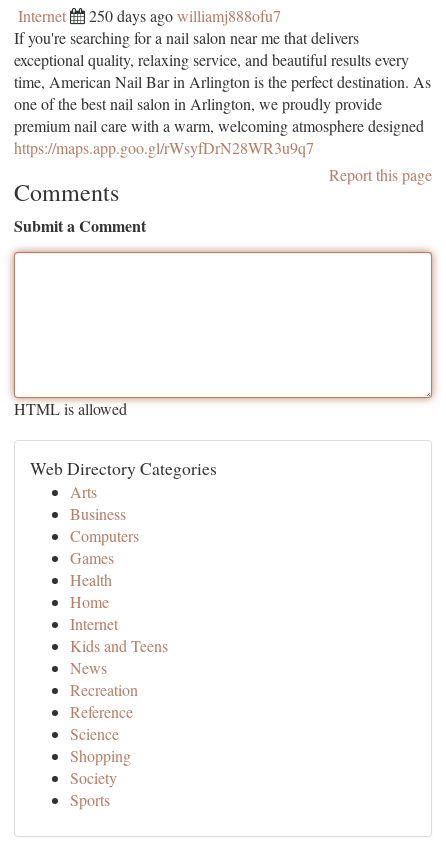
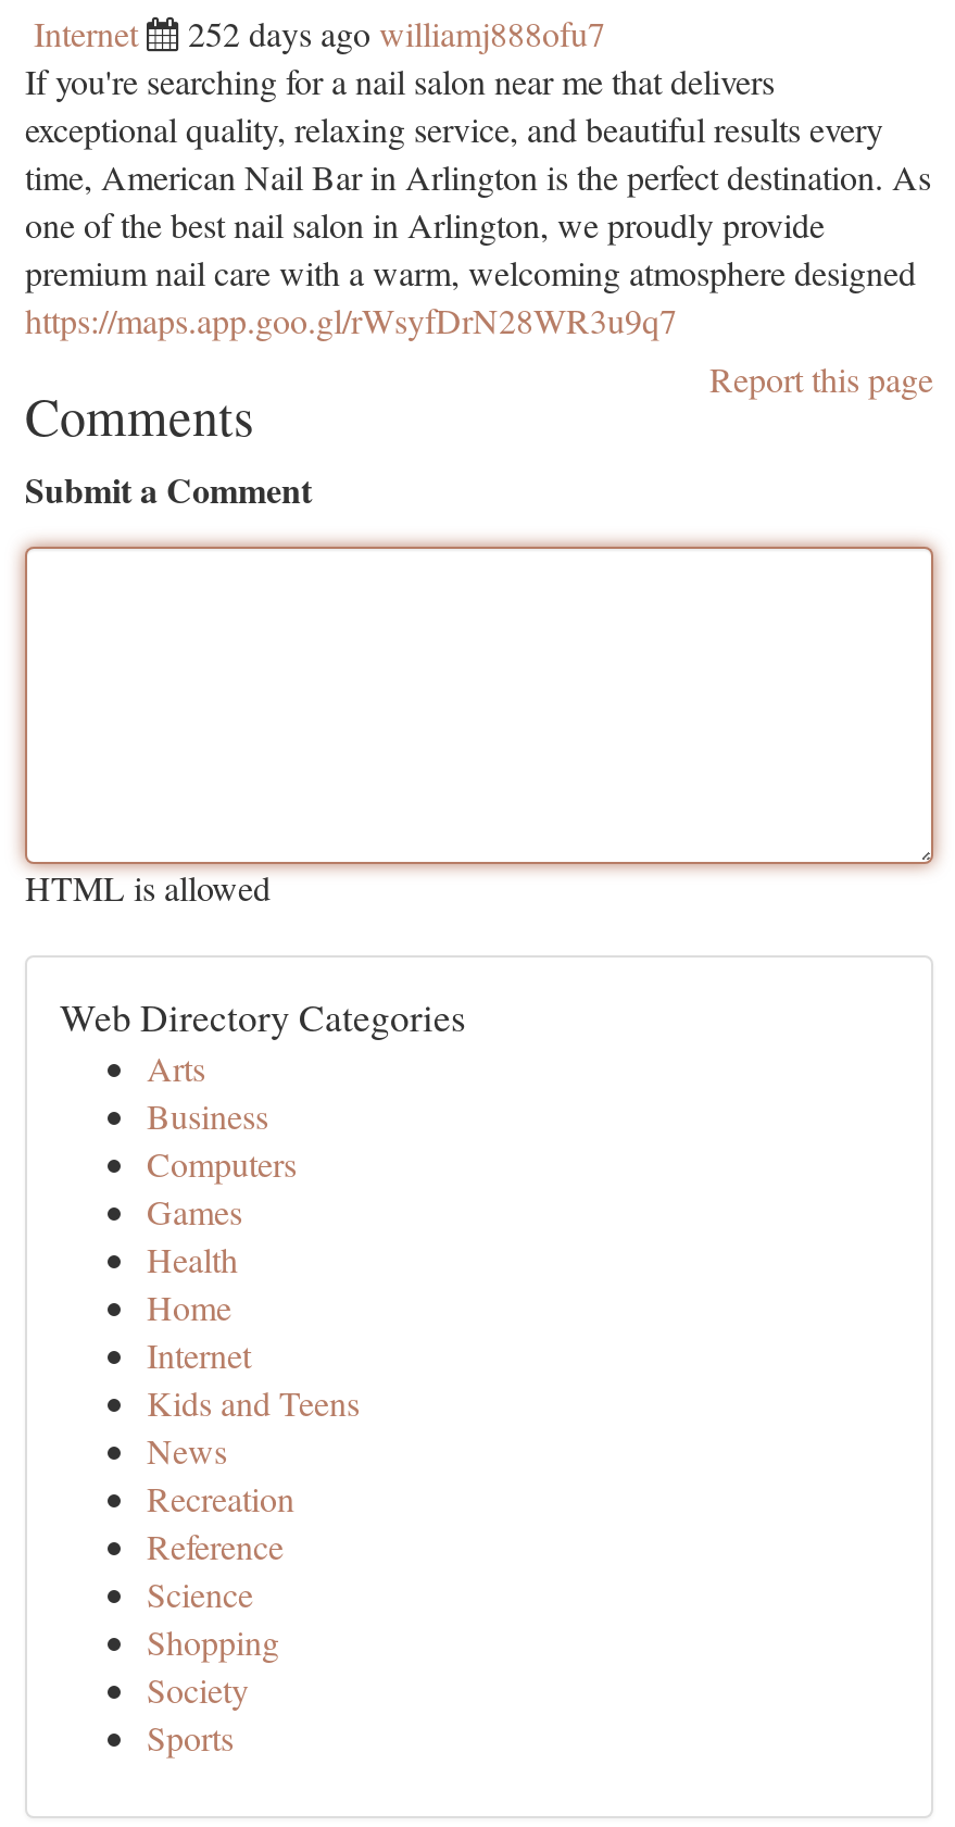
[89,5,281,26] 250 days ago williamj888ofu7 -> [188,10,605,55] 252 days ago williamj888ofu7

